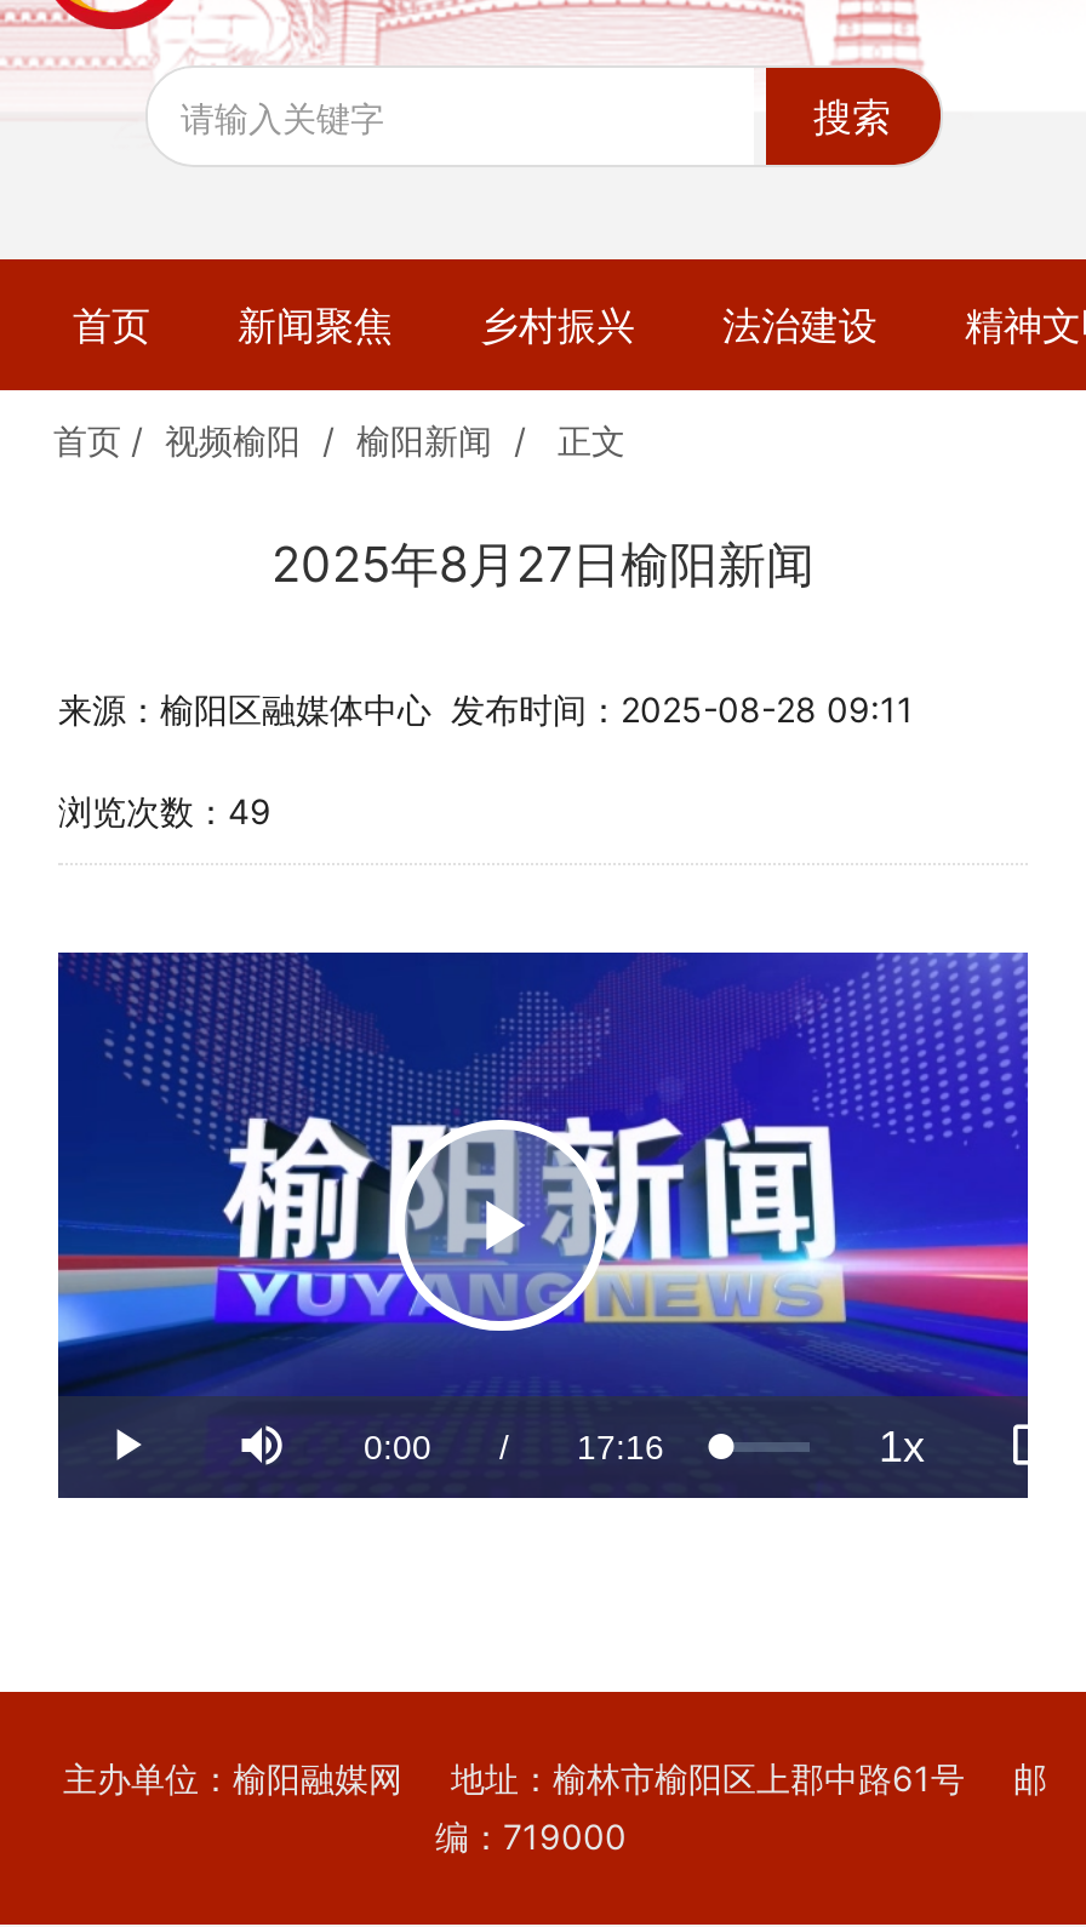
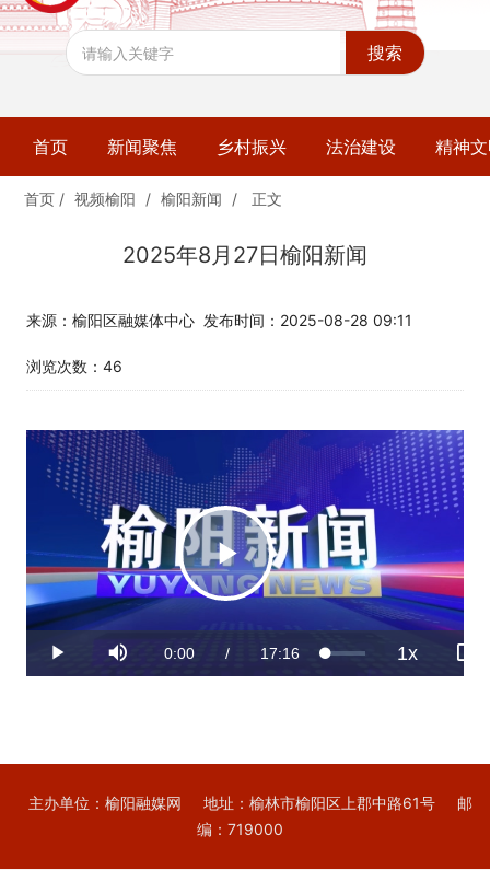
[58,790,271,831] 浏览次数：49 -> [26,357,122,375] 浏览次数：46

